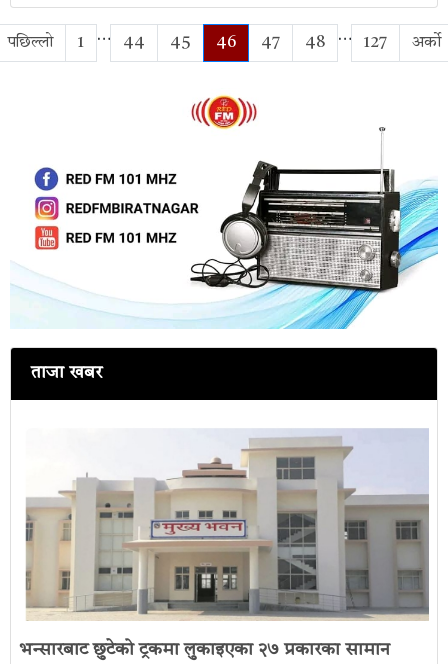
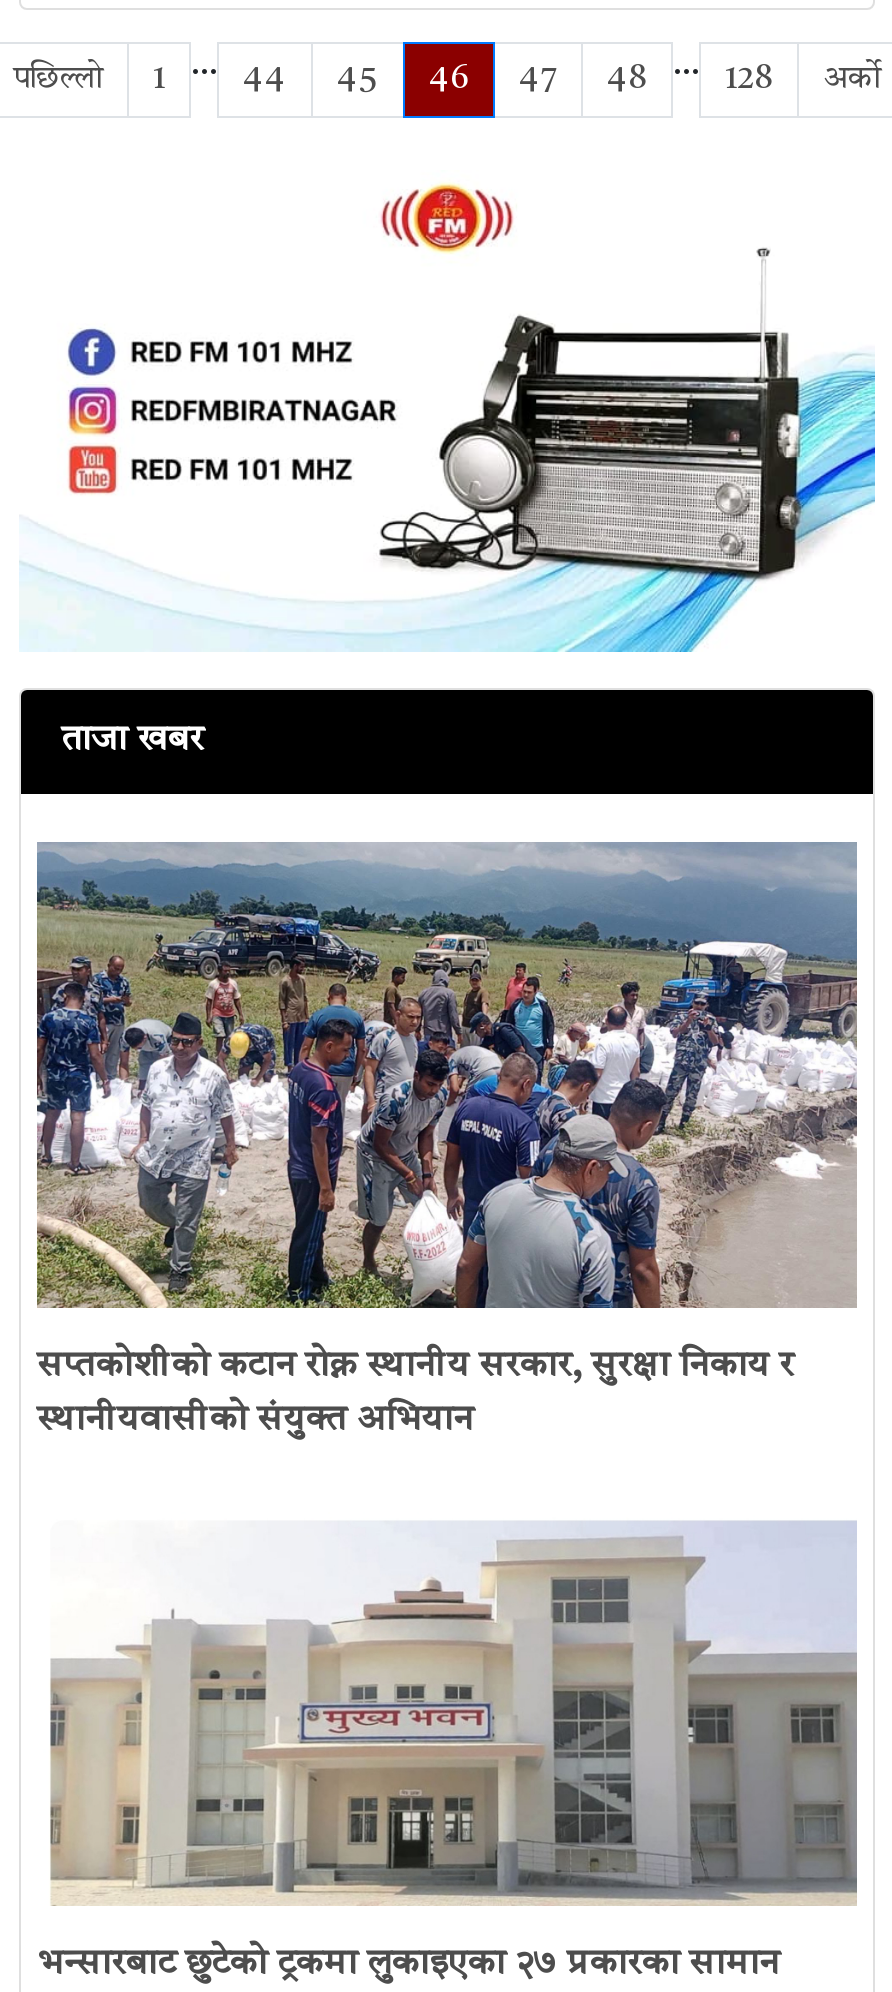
[363,35,386,51] 127 -> [725,64,773,96] 128
none -> [35,841,857,1438] [image] | सप्तकोशीको कटान रोक्न स्थानीय सरकार, सुरक्षा निकाय र | स्थानीयवासीको संयुक्त अभियान

